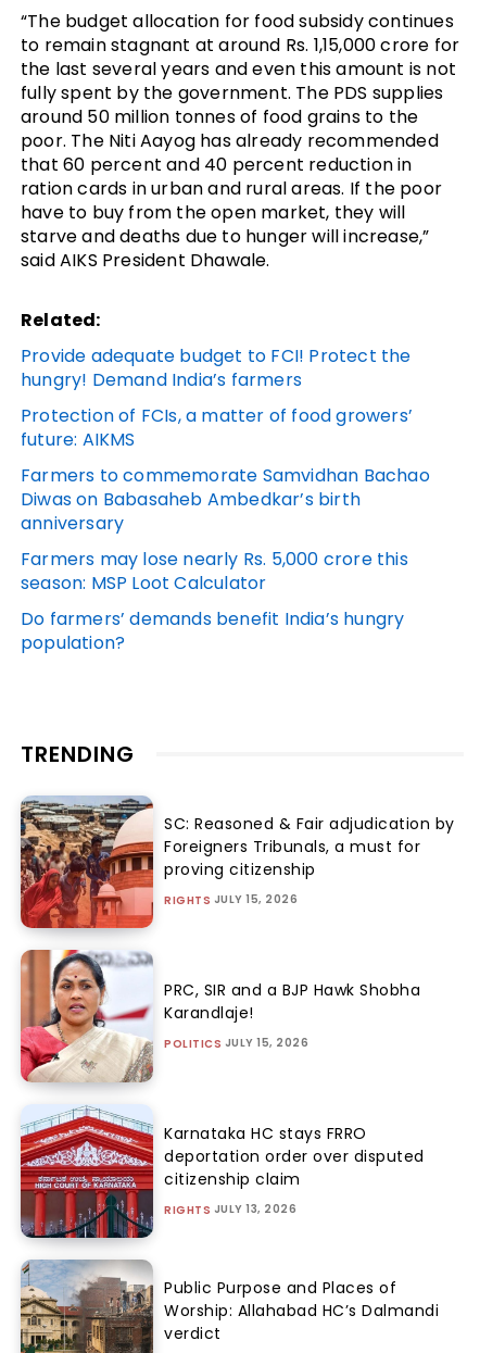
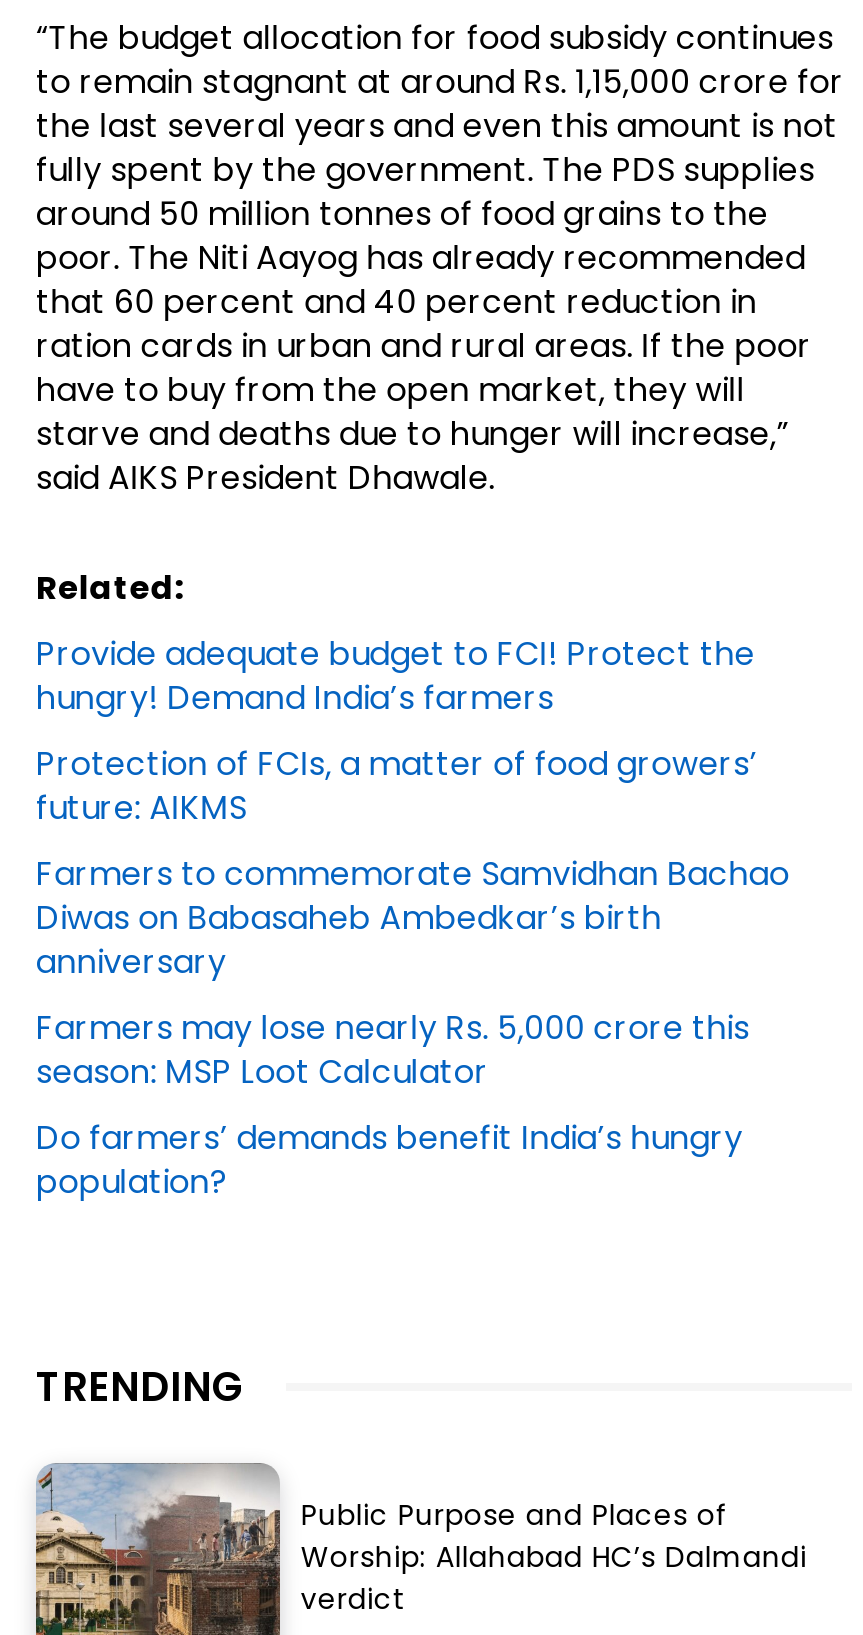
[20,795,455,936] [image] | SC: Reasoned & Fair adjudication by | Foreigners Tribunals, a must for | proving citizenship | RIGHTS JULY 15, 2026 -> none
[20,949,421,1090] [image] | PRC, SIR and a BJP Hawk Shobha | Karandlaje! | POLITICS JULY 15, 2026 -> none
[20,1104,425,1245] [image] | Karnataka HC stays FRRO | deportation order over disputed | citizenship claim | RIGHTS JULY 13, 2026 -> none

